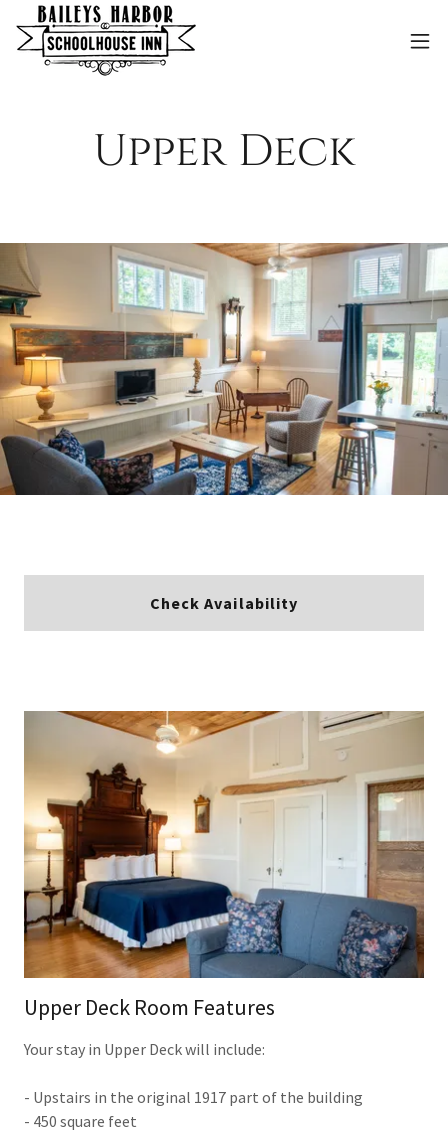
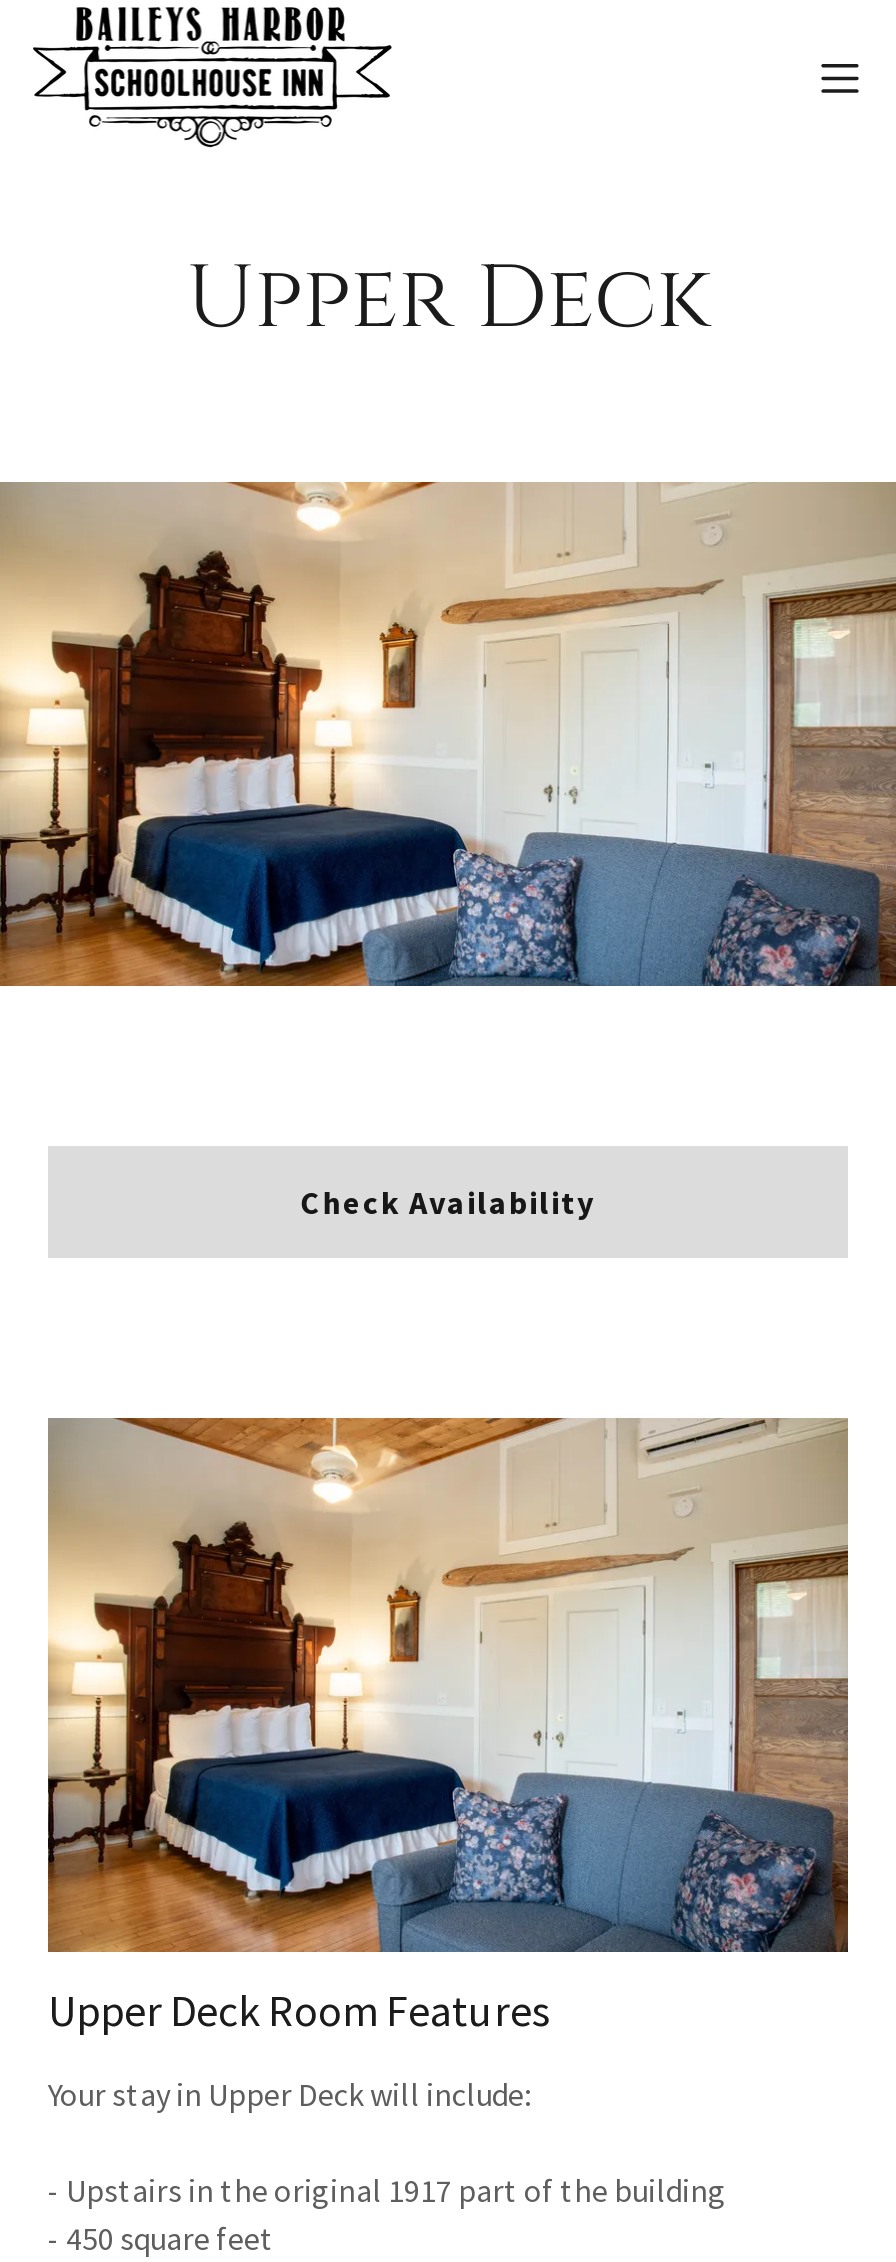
[3,243,445,496] [image] -> [6,482,890,988] [image]

